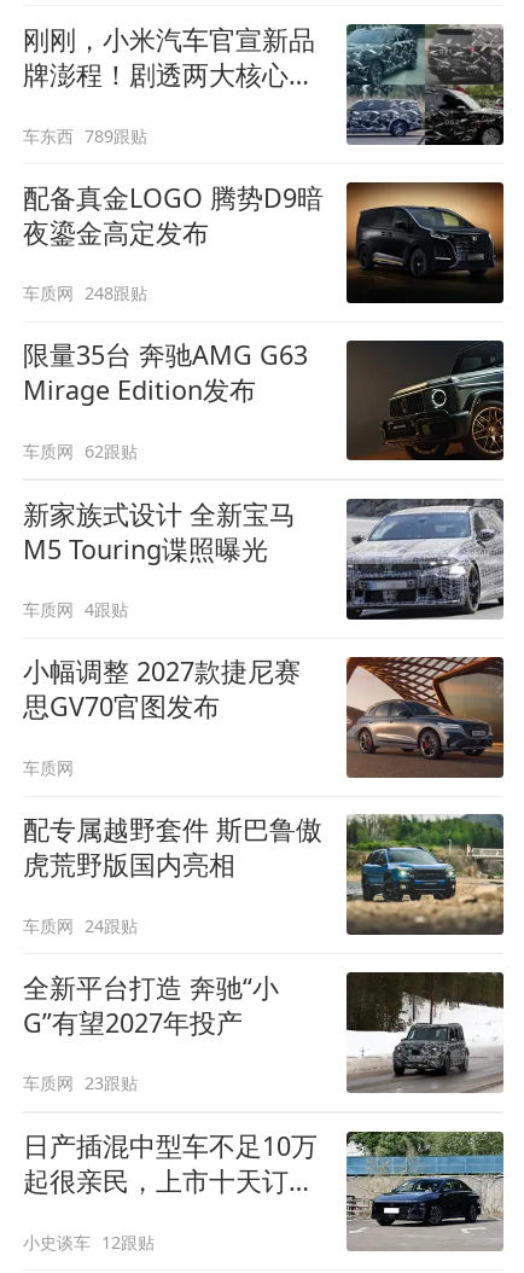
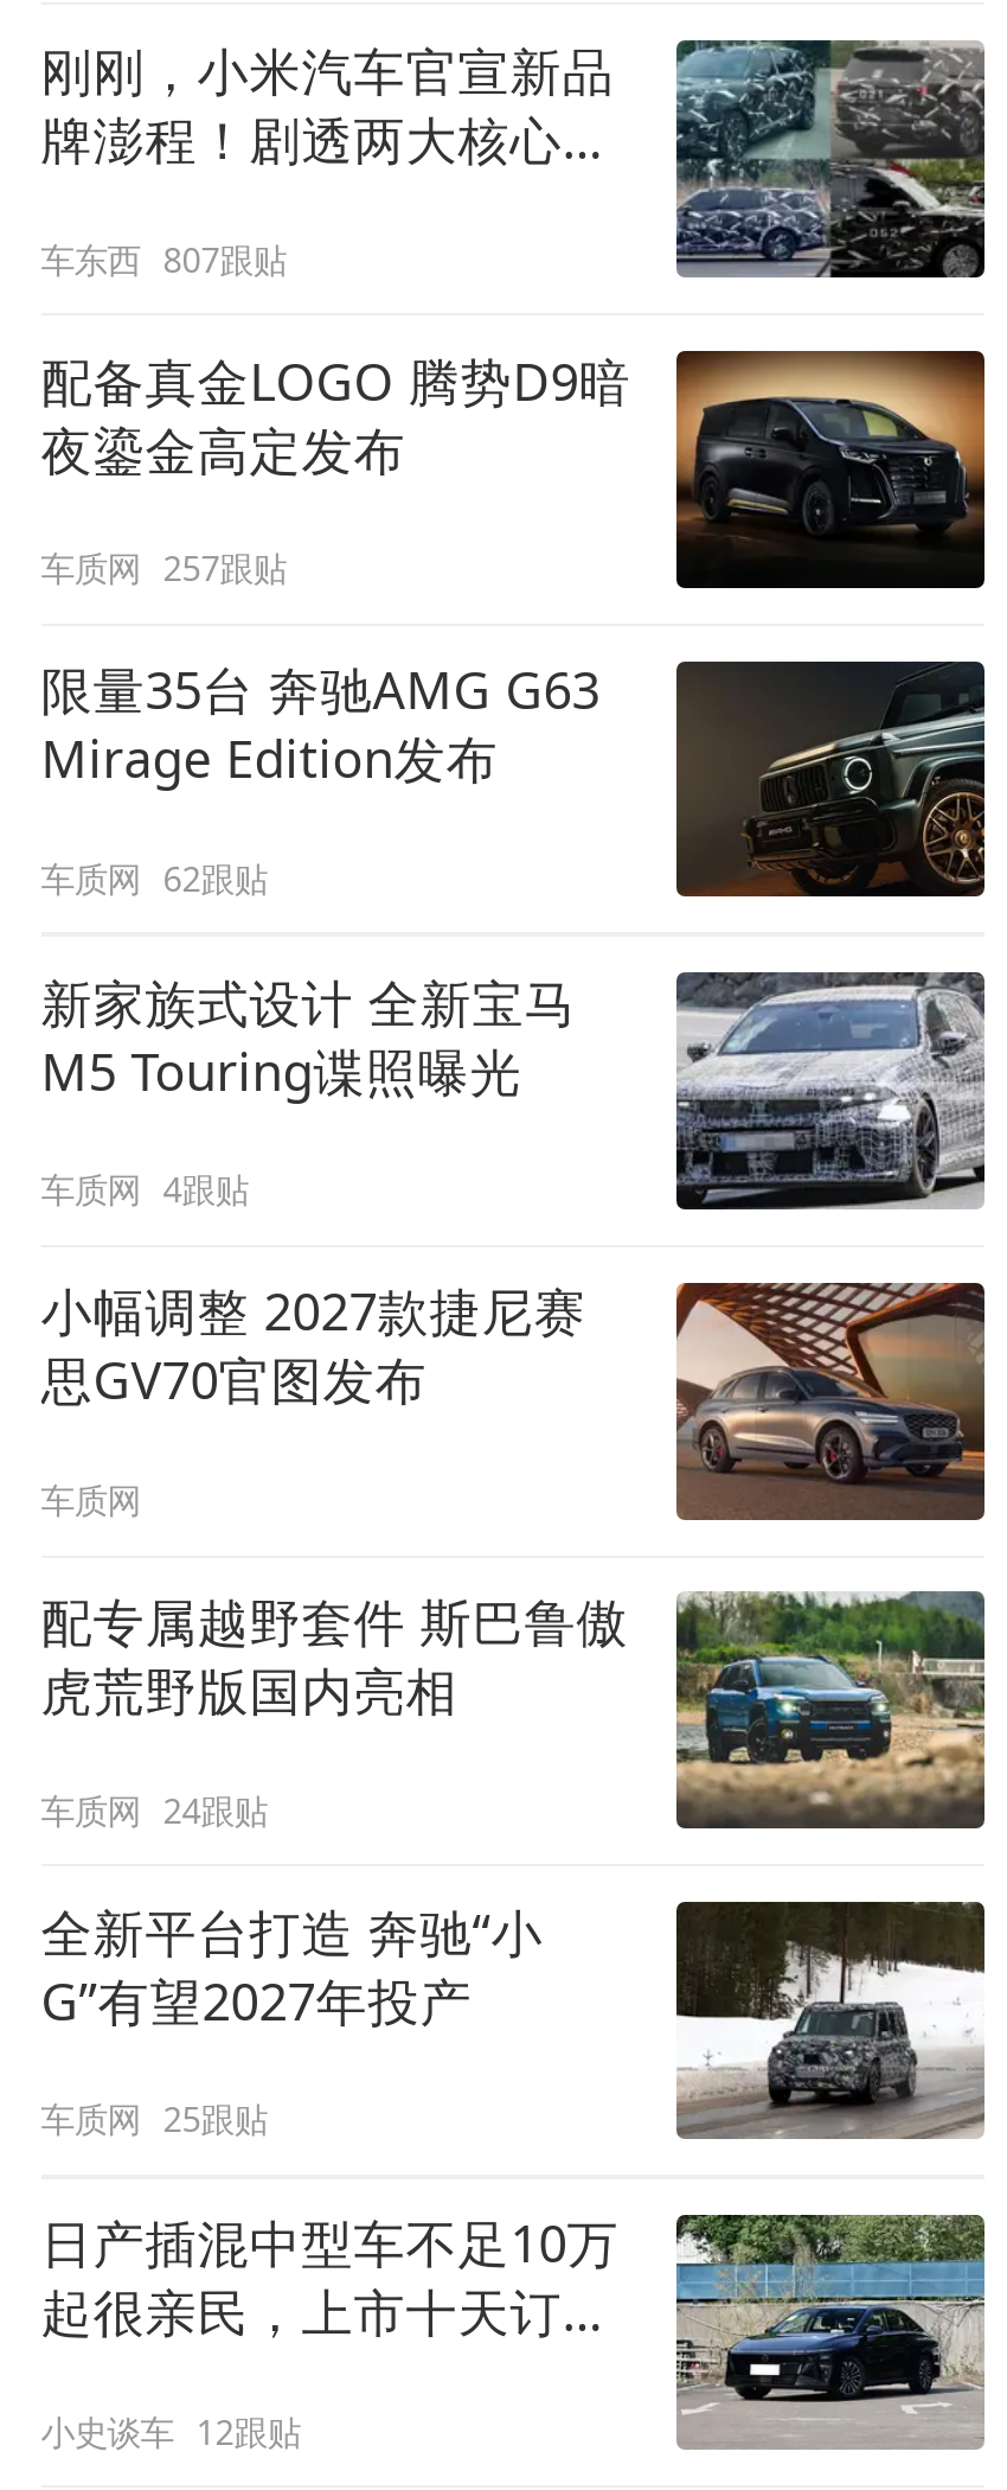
[23,124,148,147] 车东西 789跟贴 -> [41,236,286,281] 车东西 807跟贴
[23,282,148,305] 车质网 248跟贴 -> [41,546,286,591] 车质网 257跟贴
[23,1072,138,1094] 车质网 23跟贴 -> [41,2097,267,2142] 车质网 25跟贴

